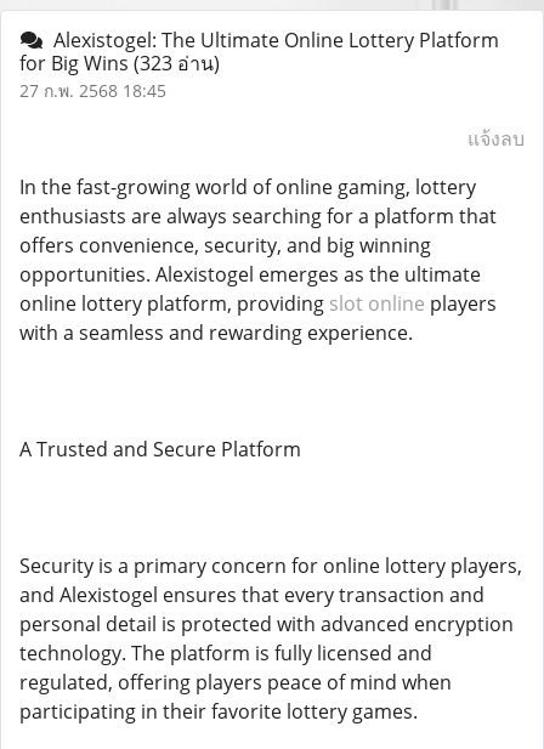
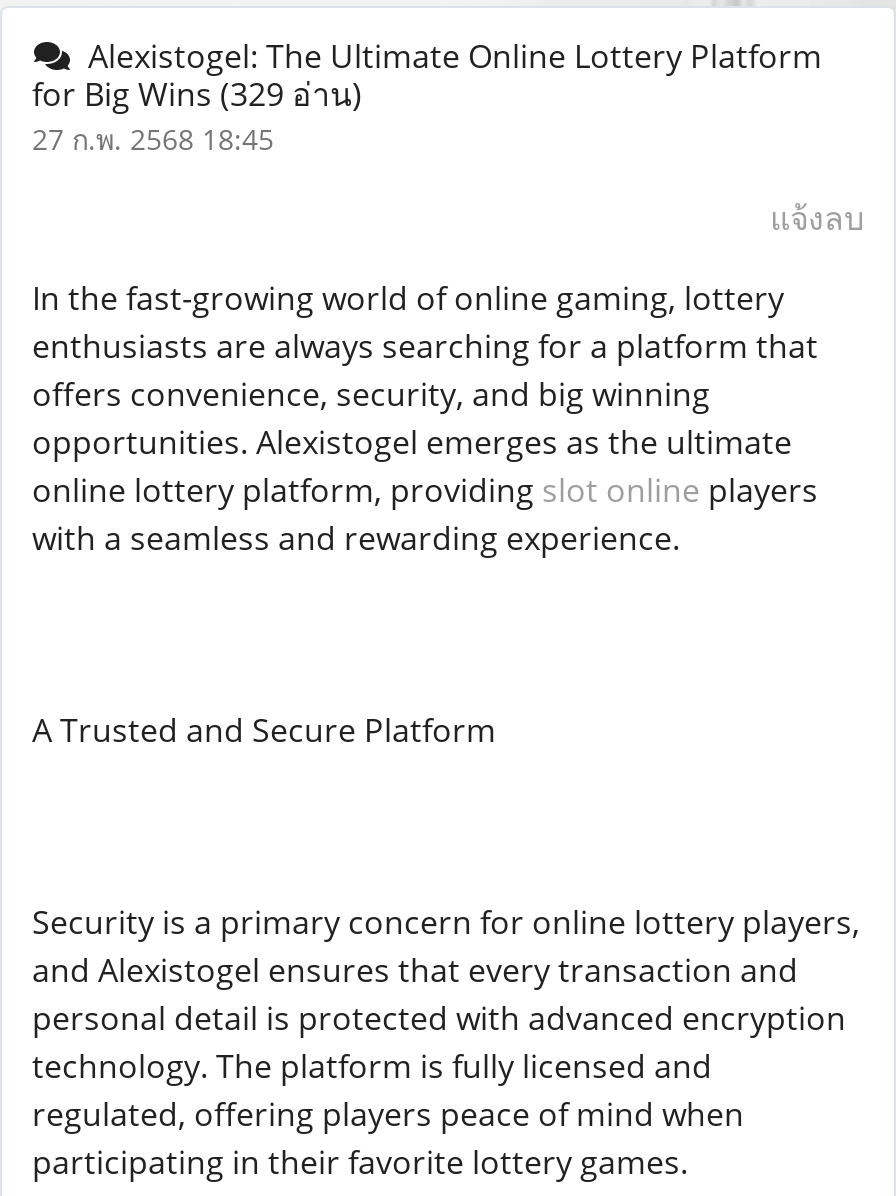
[19,50,220,77] for Big Wins(323 อ่าน) -> [32,72,362,116] for Big Wins(329 อ่าน)

